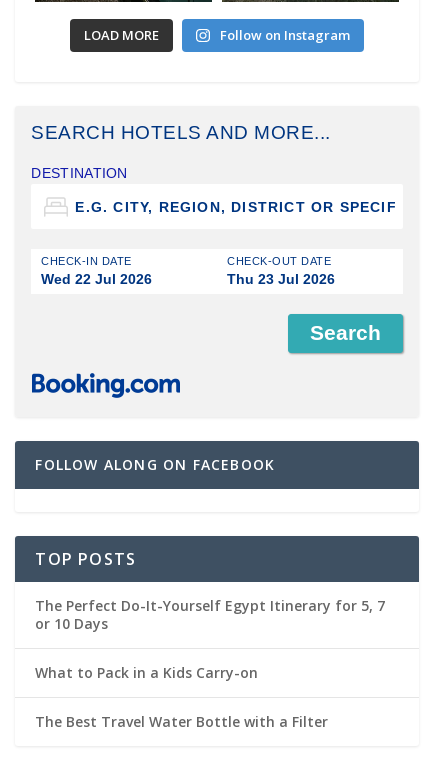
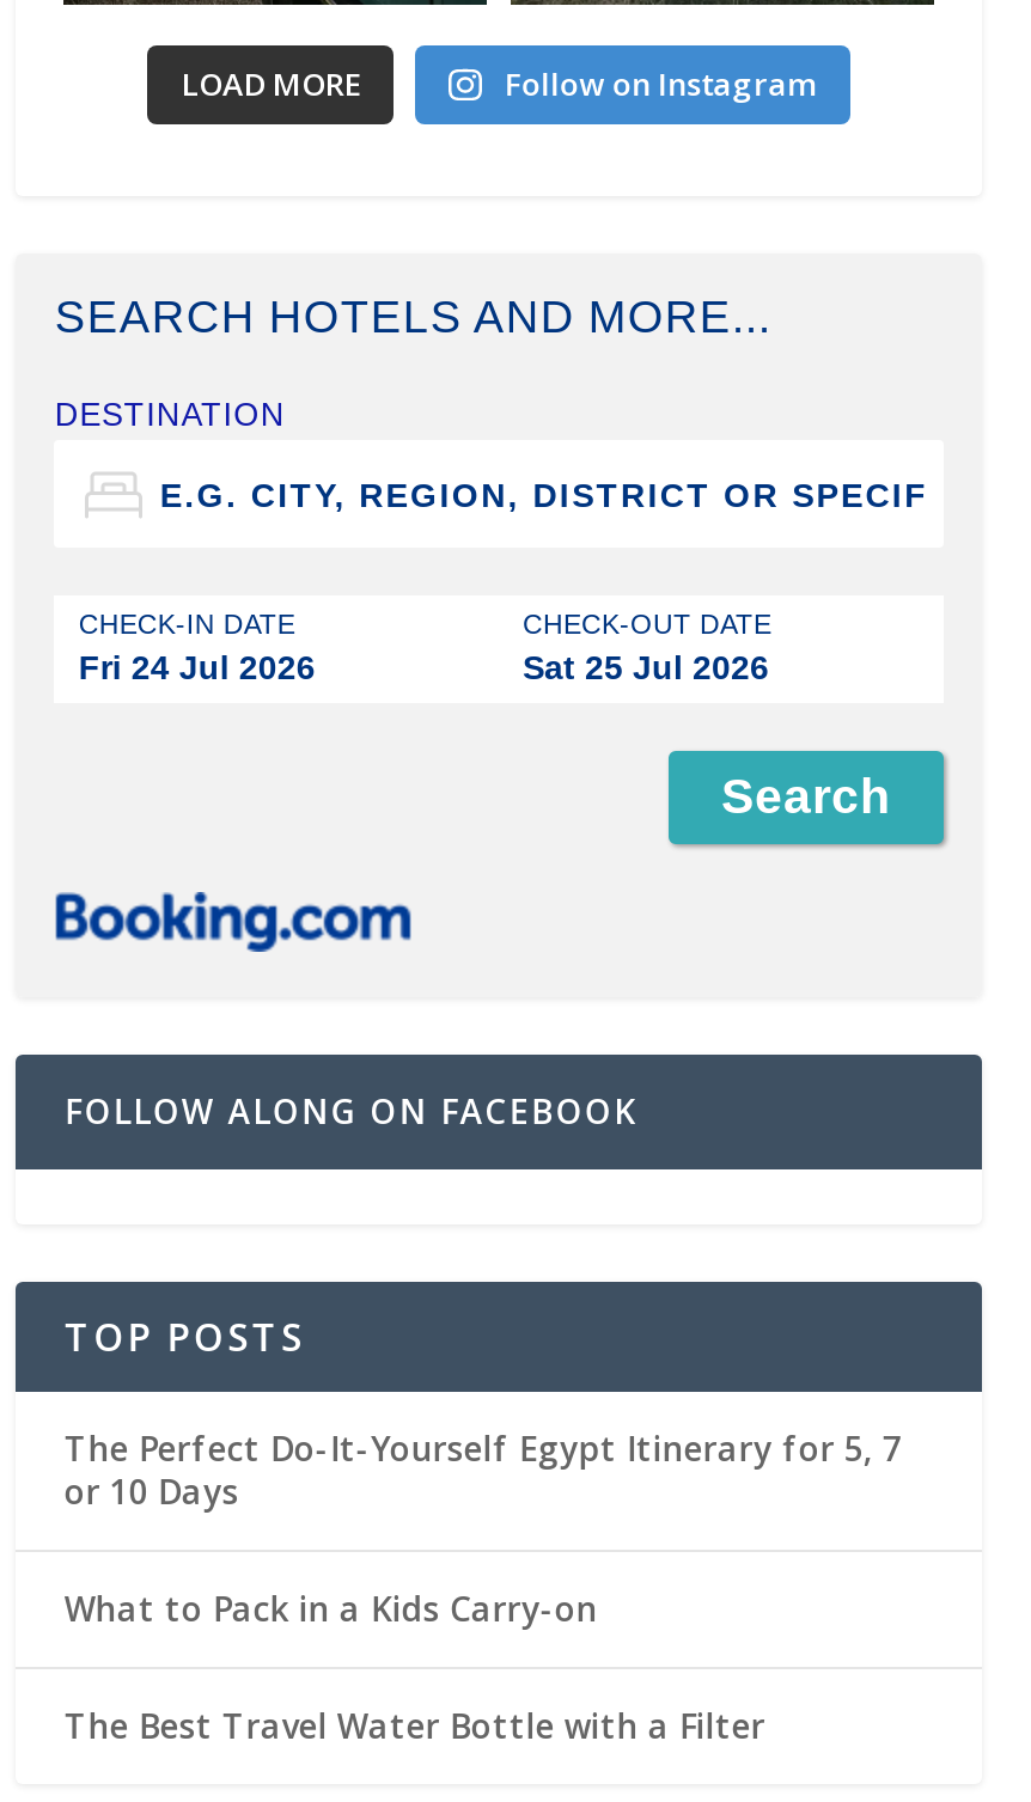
[41,271,152,287] Wed 22 Jul 2026 -> [79,649,316,687] Fri 24 Jul 2026
[227,271,335,287] Thu 23 Jul 2026 -> [523,649,769,687] Sat 25 Jul 2026

